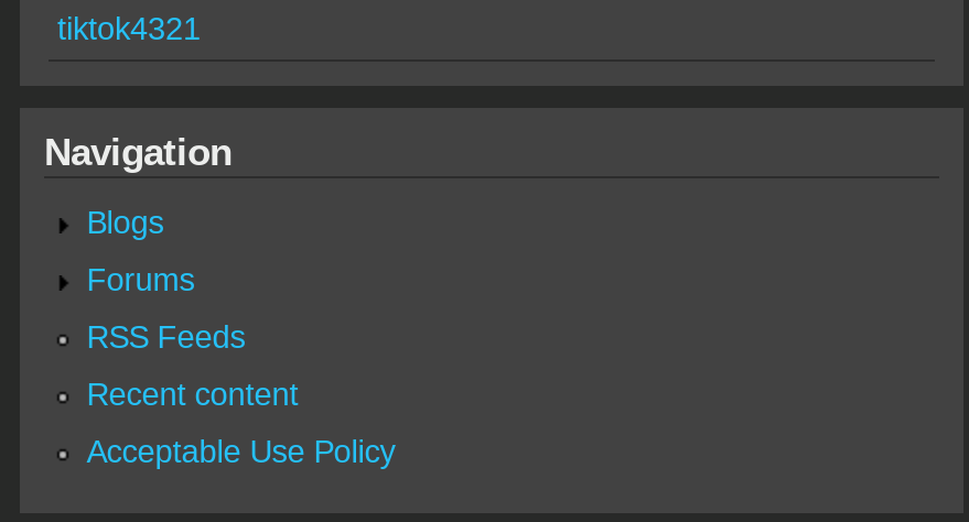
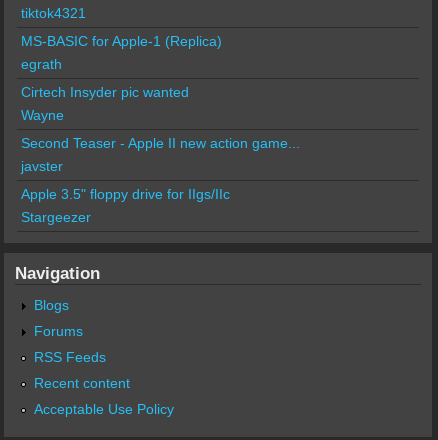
none -> [21,32,300,224] MS-BASIC for Apple-1 (Replica) | egrath | Cirtech Insyder pic wanted | Wayne | Second Teaser - Apple II new action game... | javster | Apple 3.5" floppy drive for IIgs/IIc | Stargeezer

